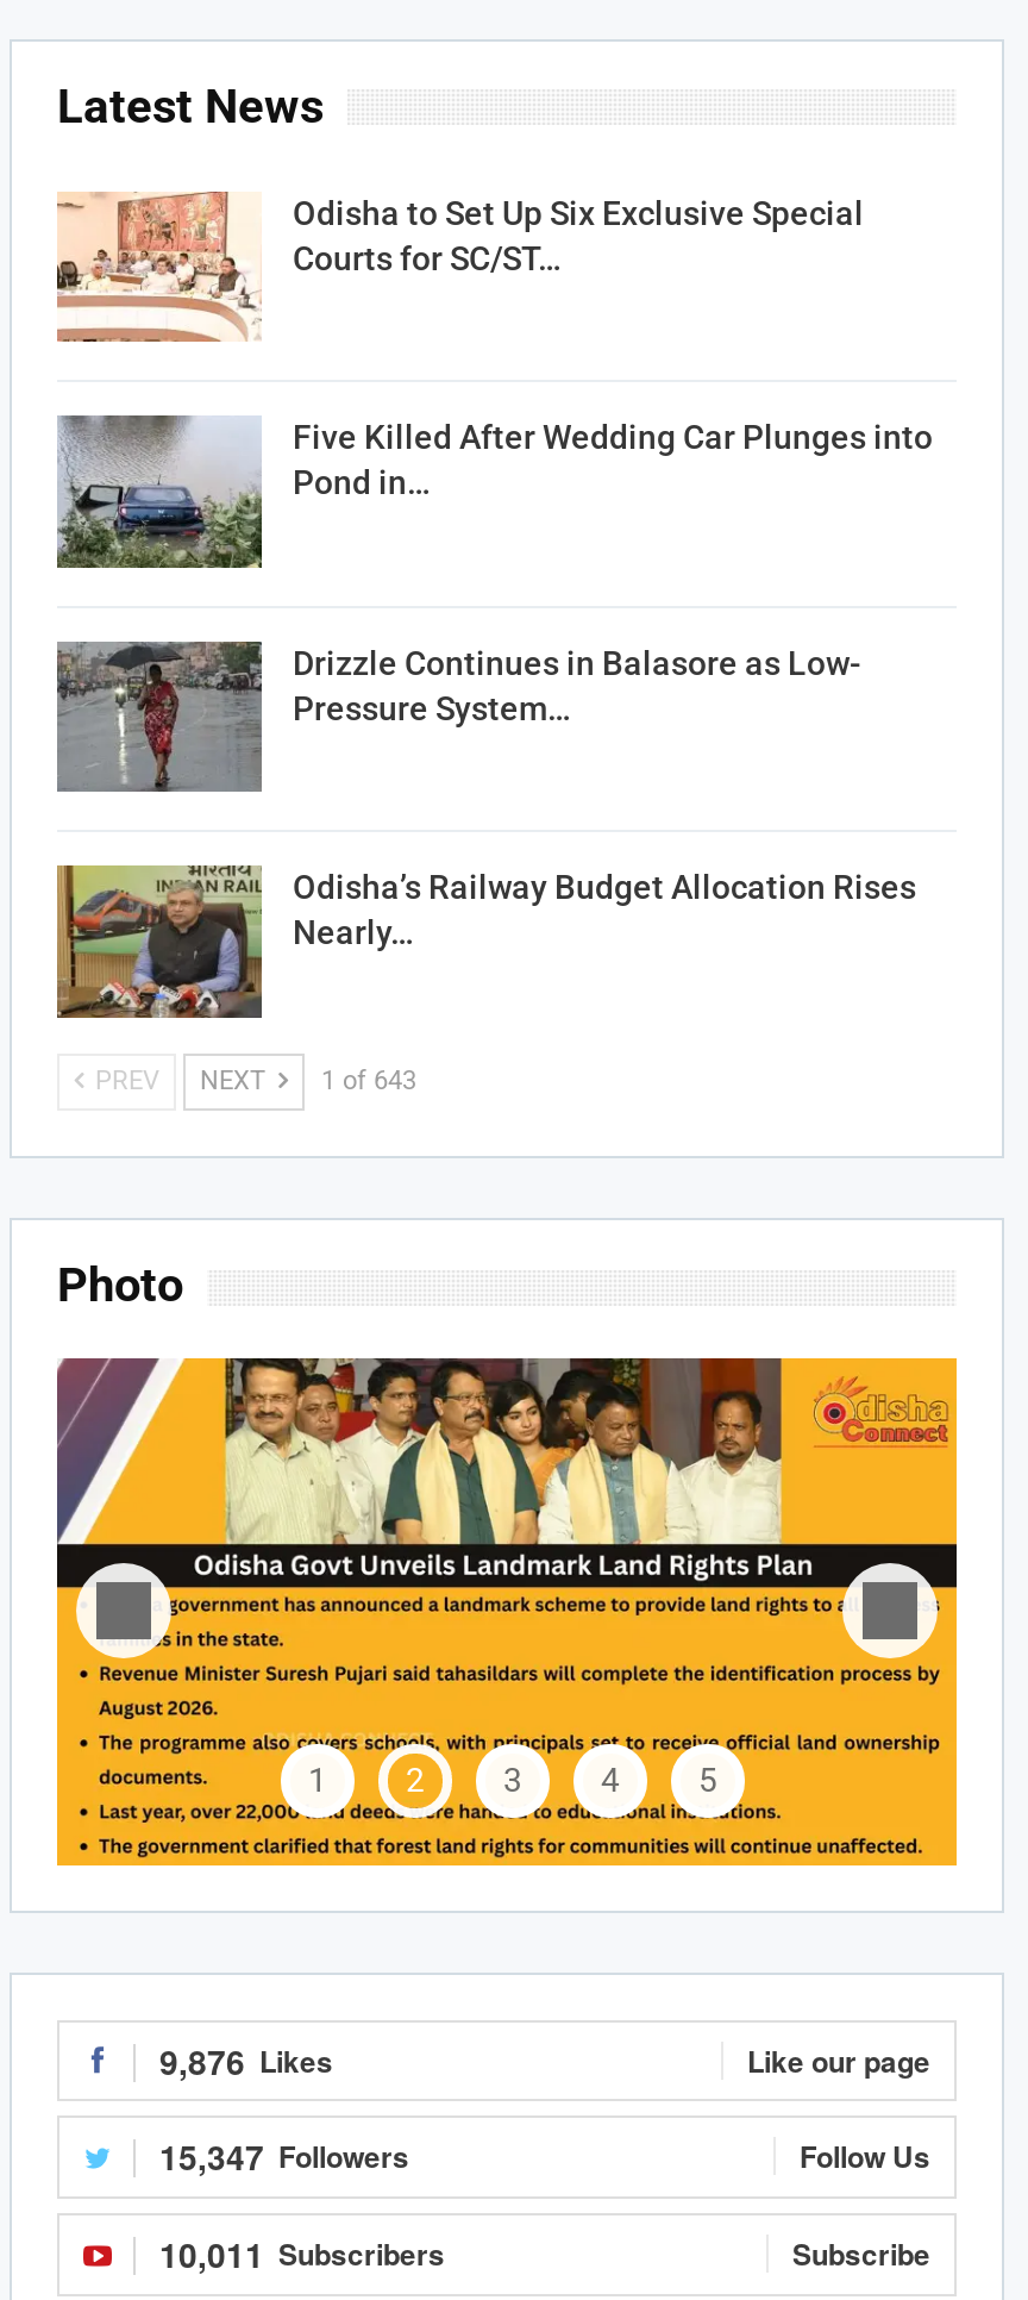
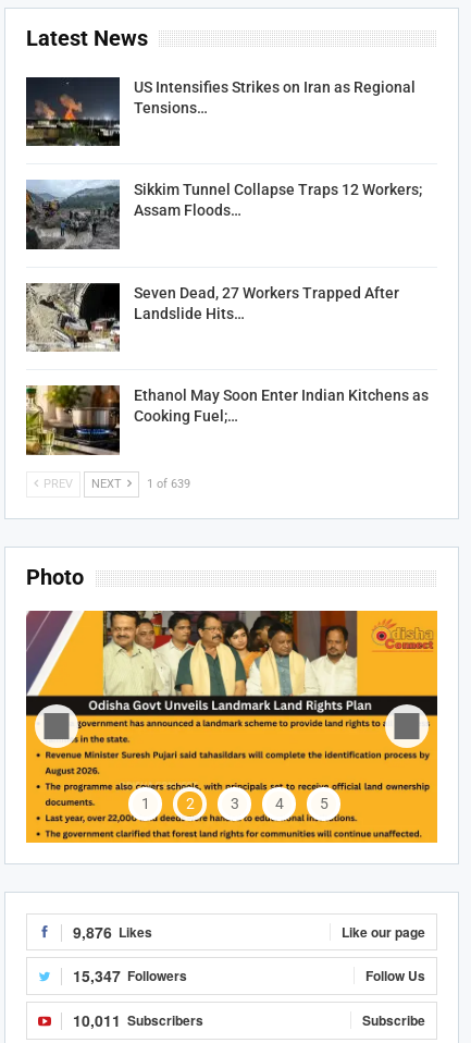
[55,189,864,344] [image] | Odisha to Set Up Six Exclusive Special | Courts for SC/ST… -> [25,76,416,147] [image] | US Intensifies Strikes on Iran as Regional | Tensions…
[57,413,933,568] [image] | Five Killed After Wedding Car Plunges into | Pond in… -> [25,180,422,249] [image] | Sikkim Tunnel Collapse Traps 12 Workers; | Assam Floods…
[57,639,861,792] [image] | Drizzle Continues in Balasore as Low- | Pressure System… -> [26,282,399,352] [image] | Seven Dead, 27 Workers Trapped After | Landslide Hits…
[57,865,916,1018] [image] | Odisha’s Railway Budget Allocation Rises | Nearly… -> [25,385,429,455] [image] | Ethanol May Soon Enter Indian Kitchens as | Cooking Fuel;…
[88,1066,416,1097] PREV NEXT 1 of 643 -> [40,477,190,491] PREV NEXT 1 of 639

